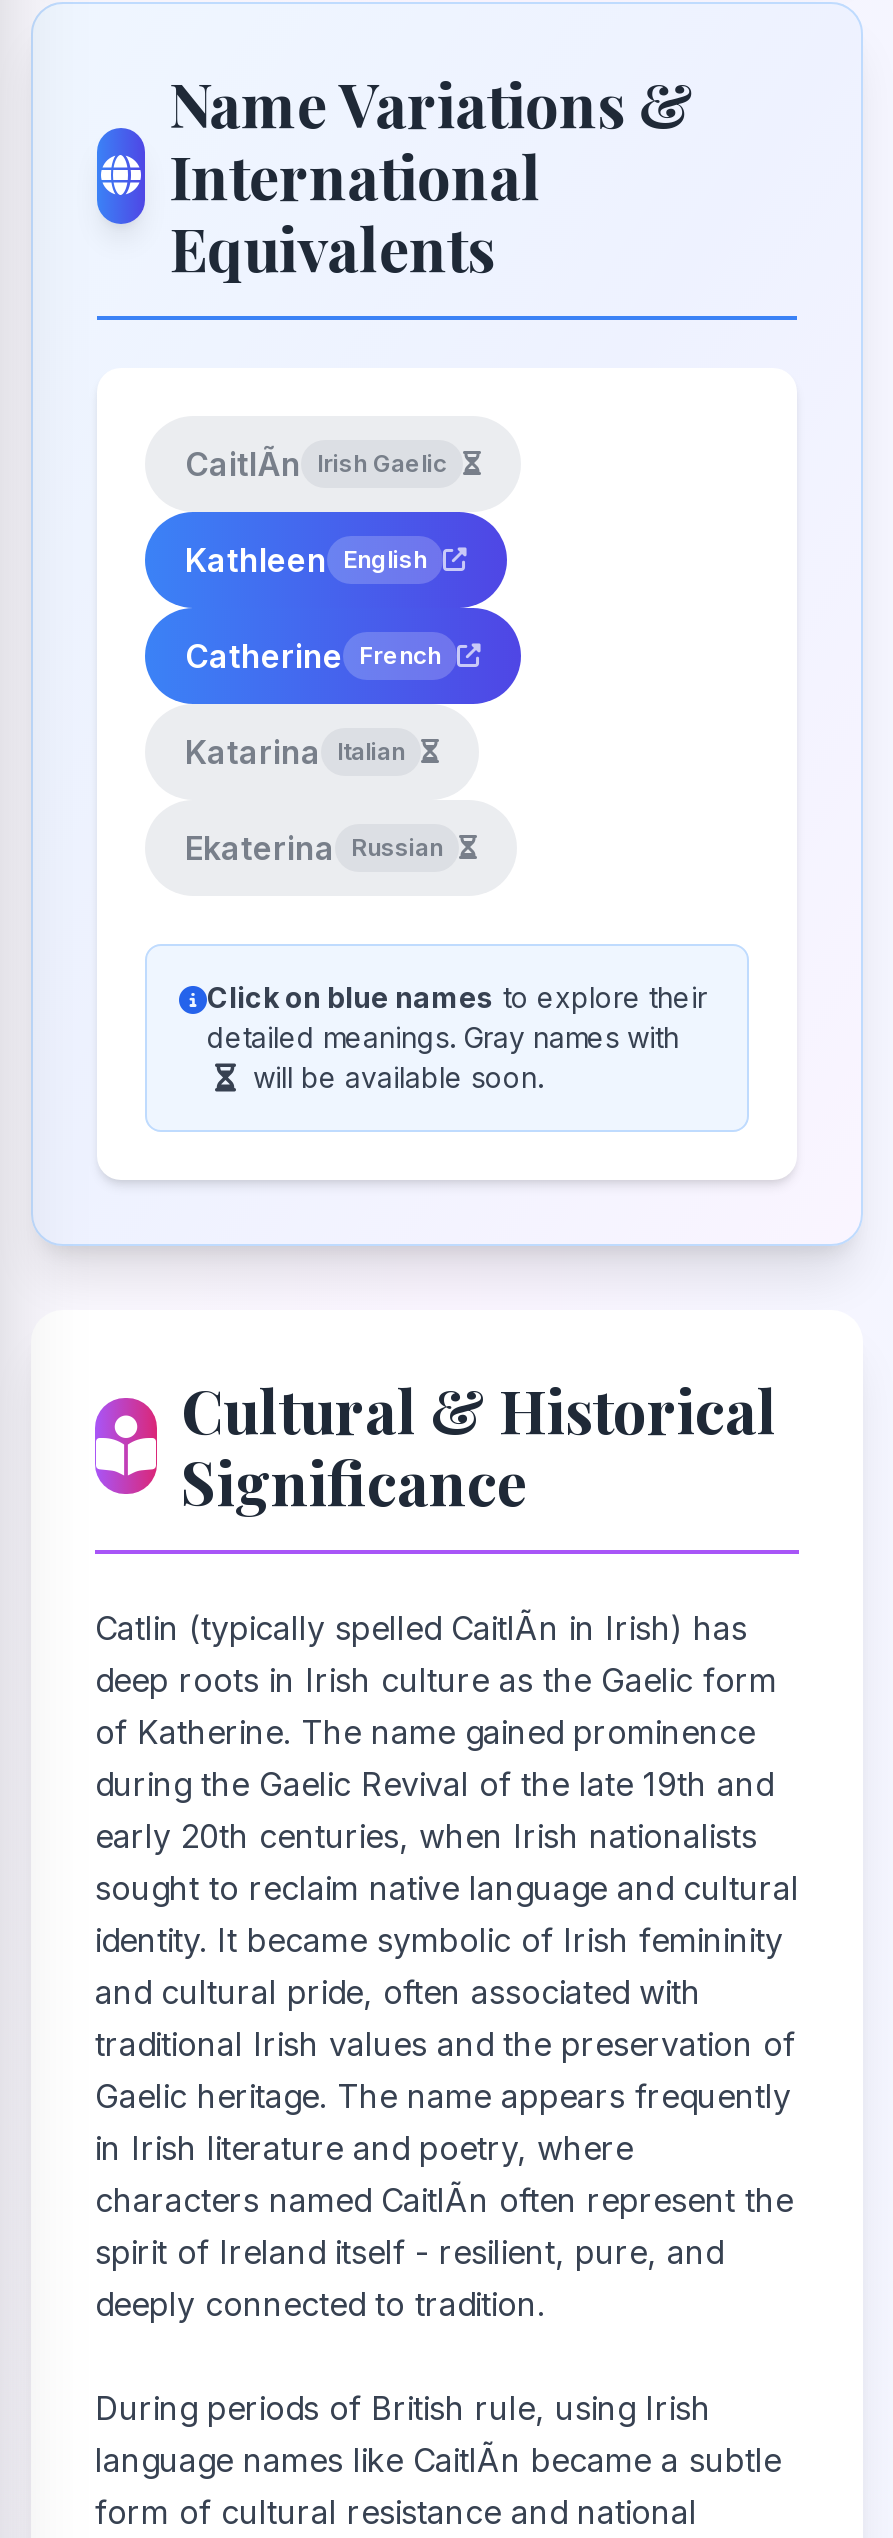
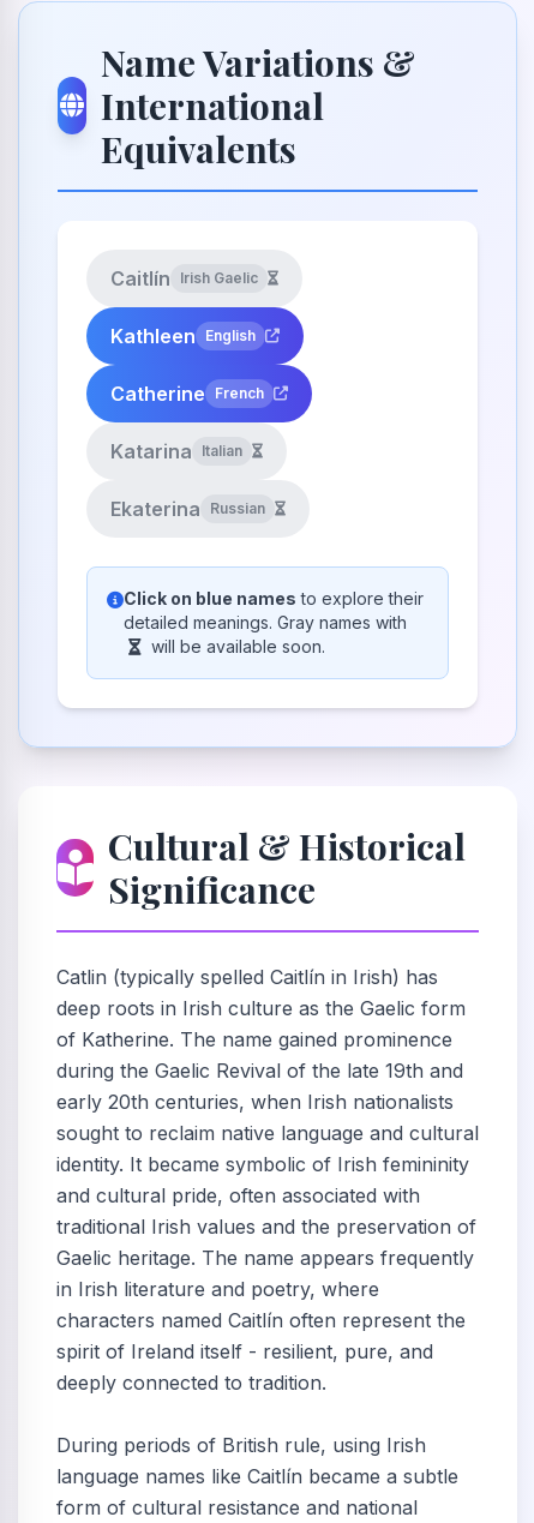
[185,444,447,484] CaitlÃn Irish Gaelic -> [110,266,258,290] Caitlín Irish Gaelic
[95,1608,747,1648] Catlin (typically spelled CaitlÃn in Irish) has -> [56,965,438,989] Catlin (typically spelled Caitlín in Irish) has
[95,2180,793,2220] characters named CaitlÃn often represent the -> [56,1308,466,1332] characters named Caitlín often represent the
[95,2440,781,2480] language names like CaitlÃn became a subtle -> [56,1464,458,1488] language names like Caitlín became a subtle

